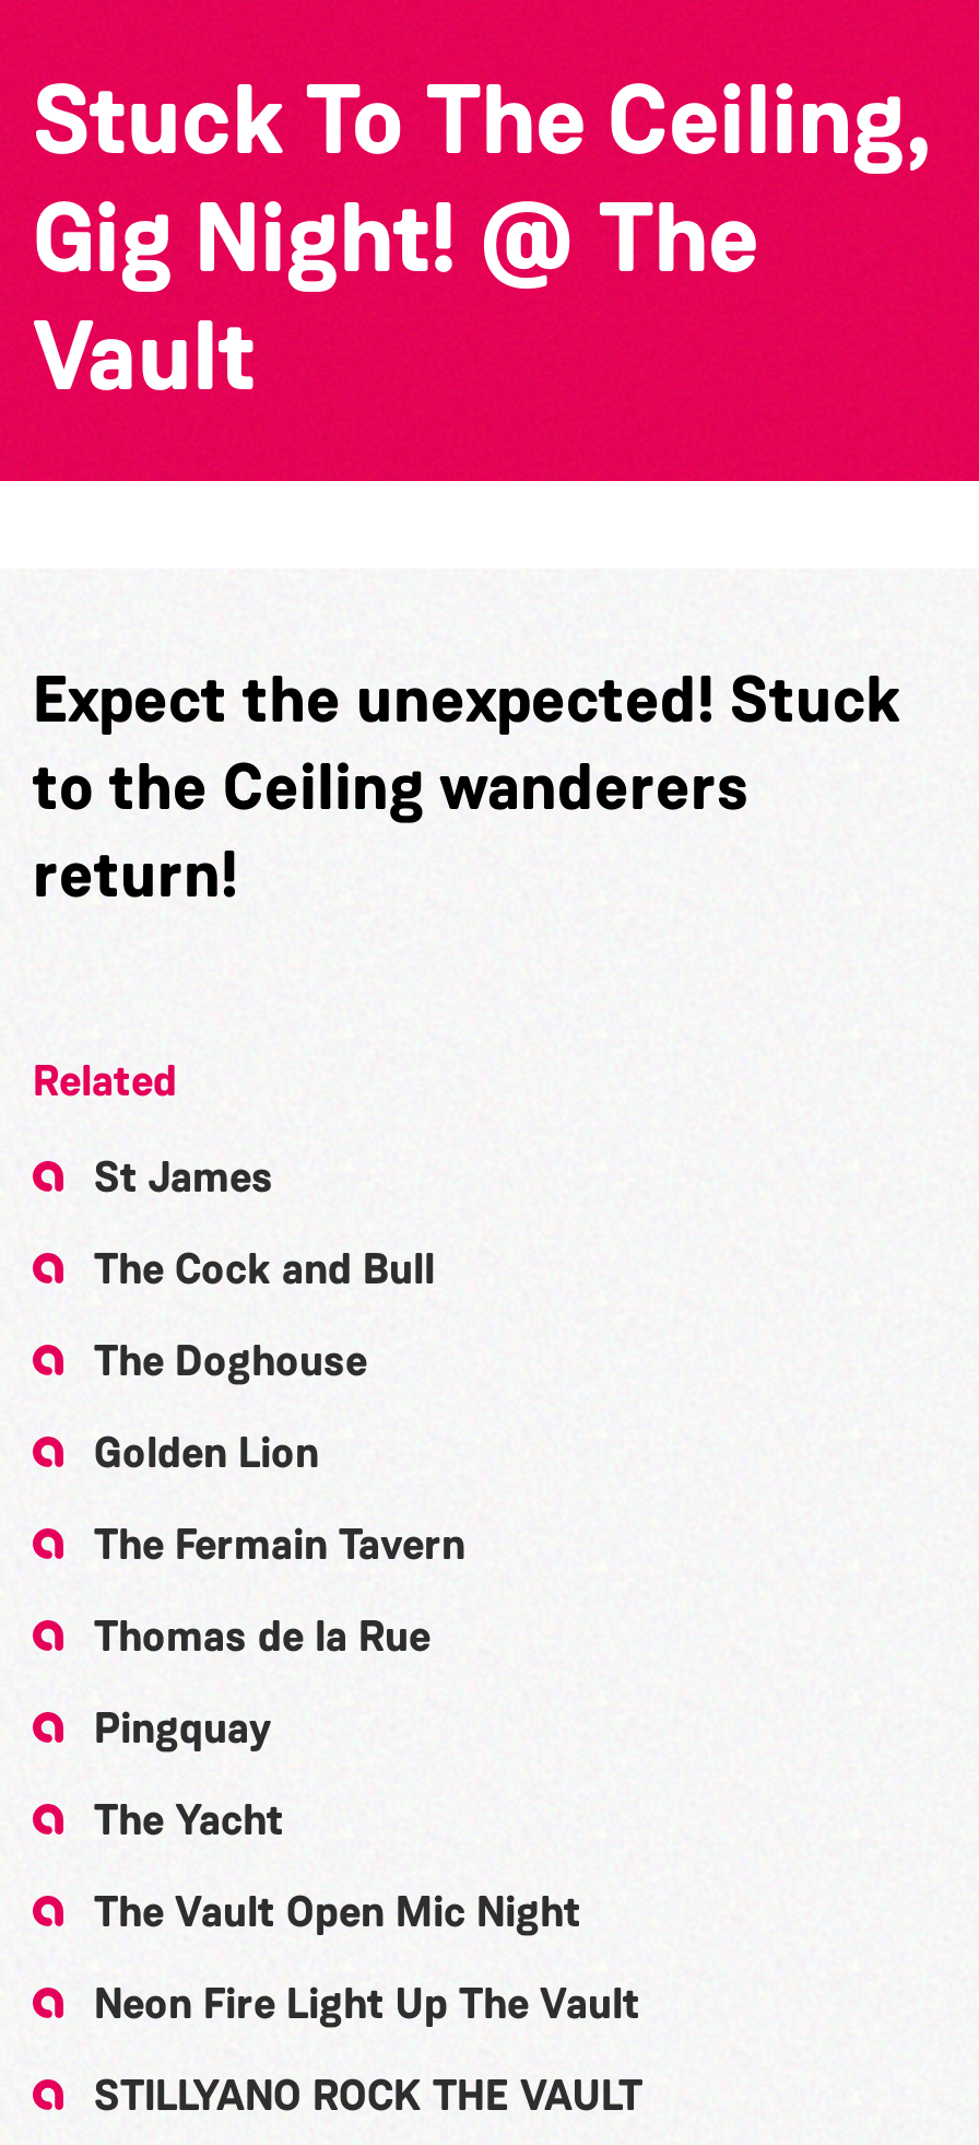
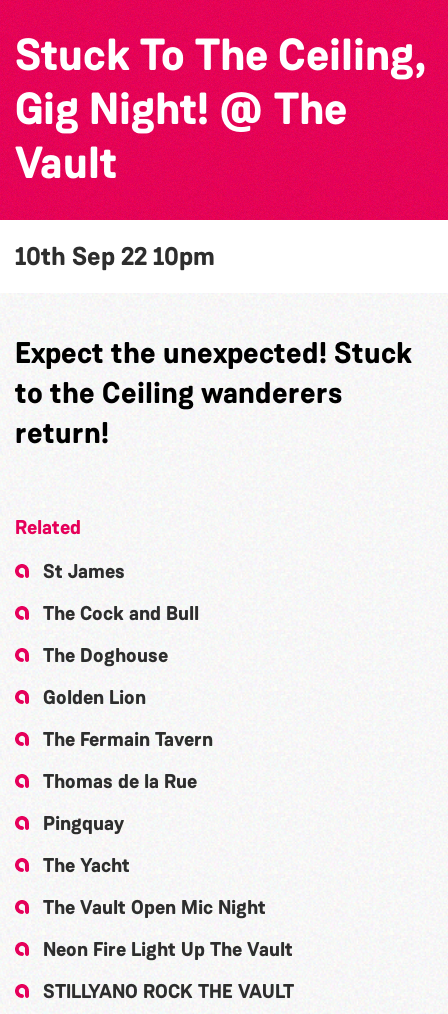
none -> [15,240,215,273] 10th Sep 22 10pm

